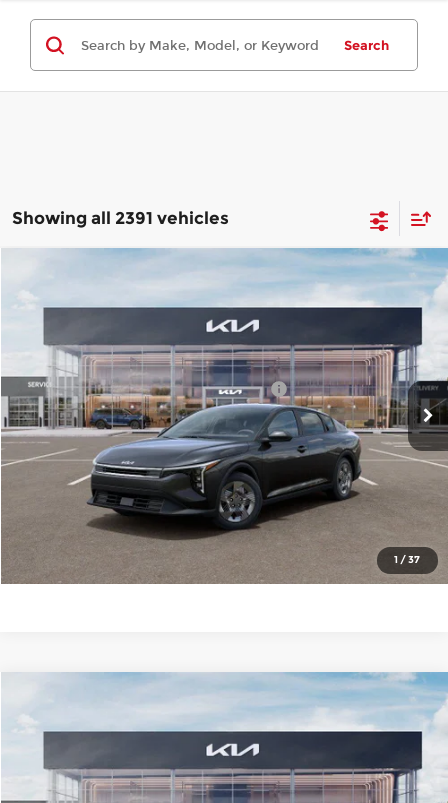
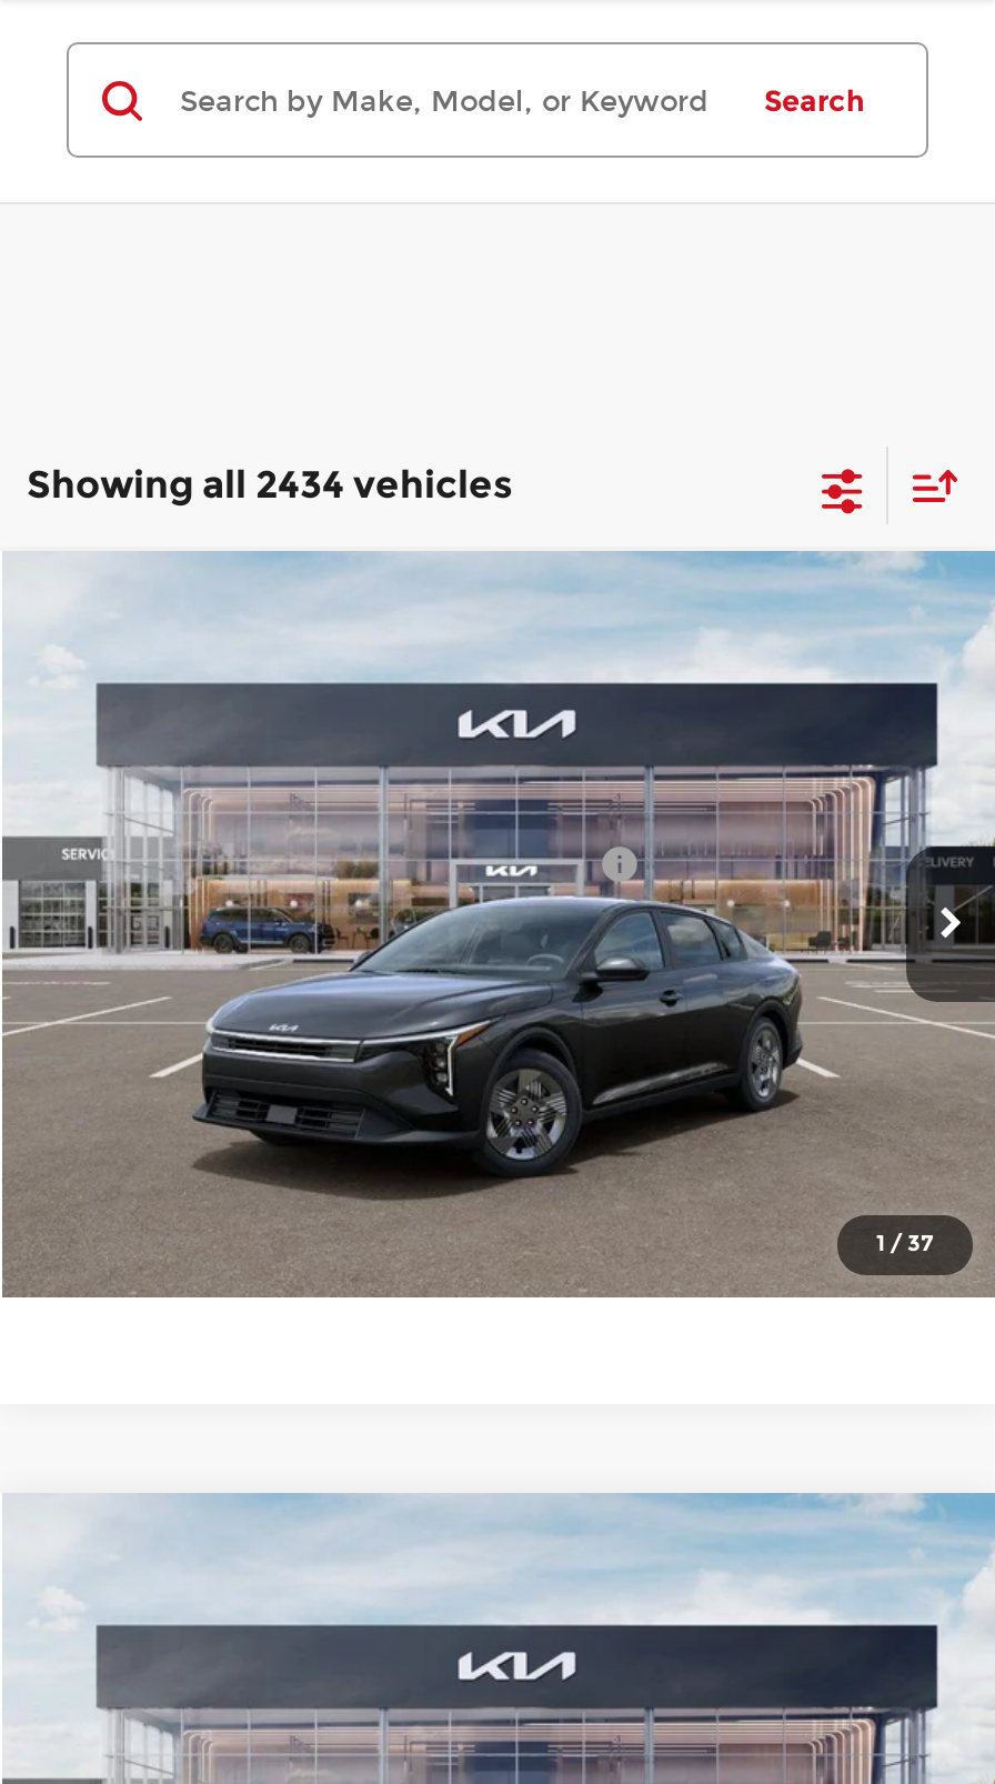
[12,208,229,228] Showing all 2391 vehicles -> [27,462,513,507] Showing all 2434 vehicles

